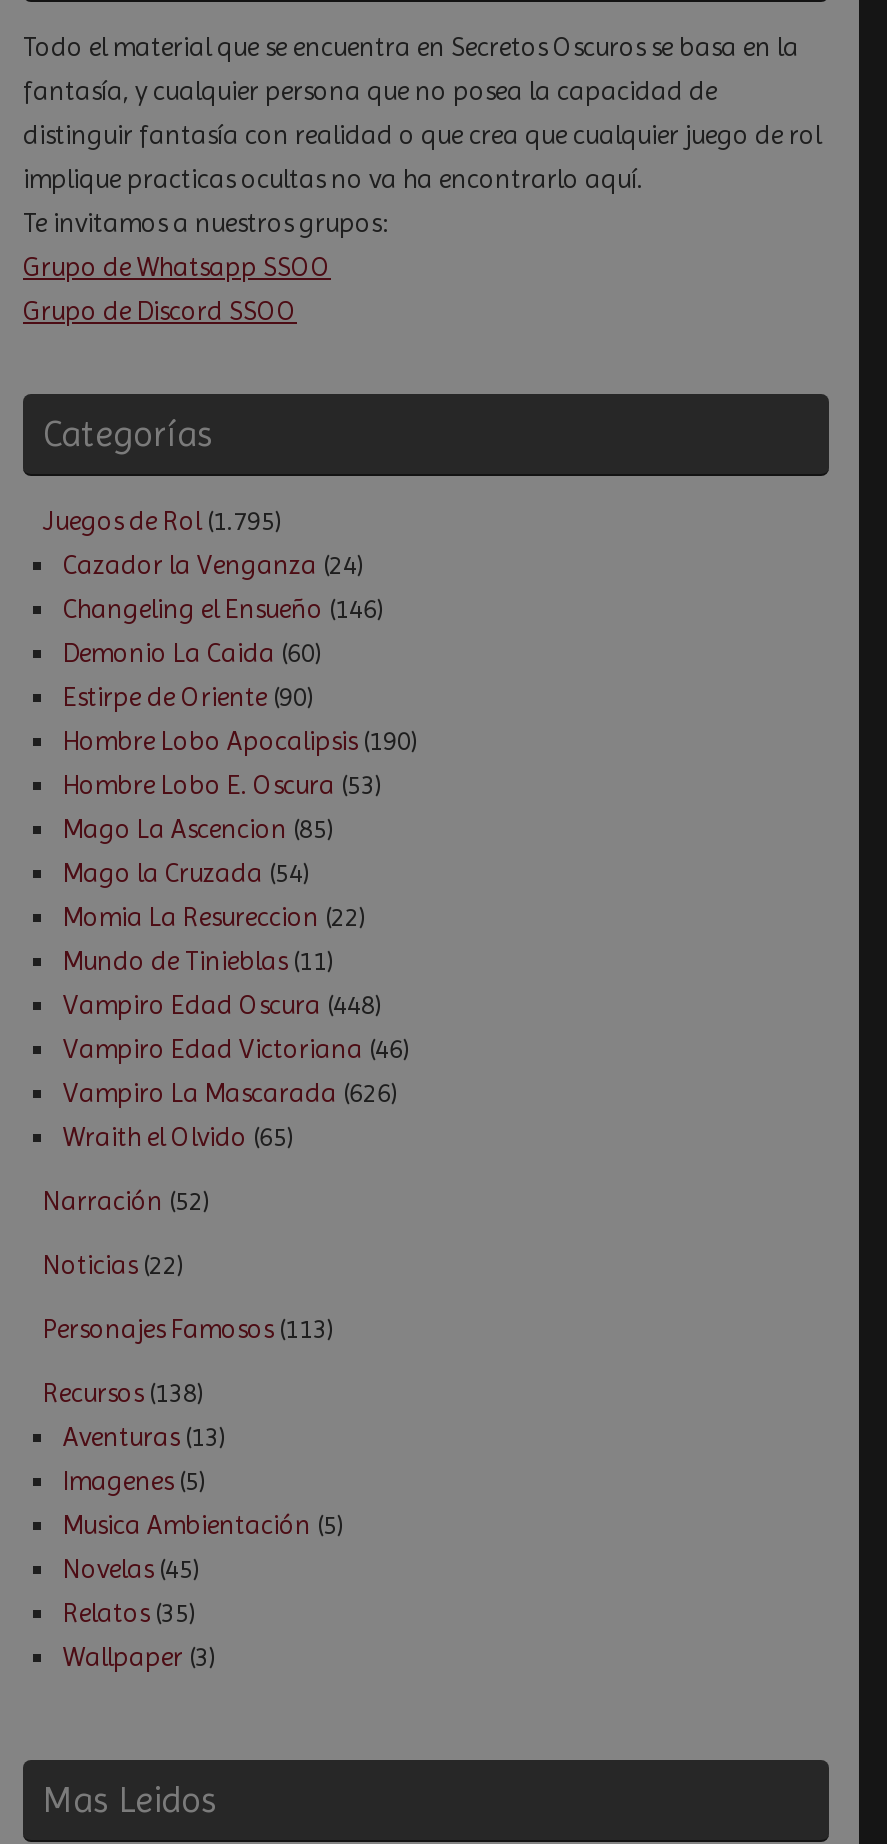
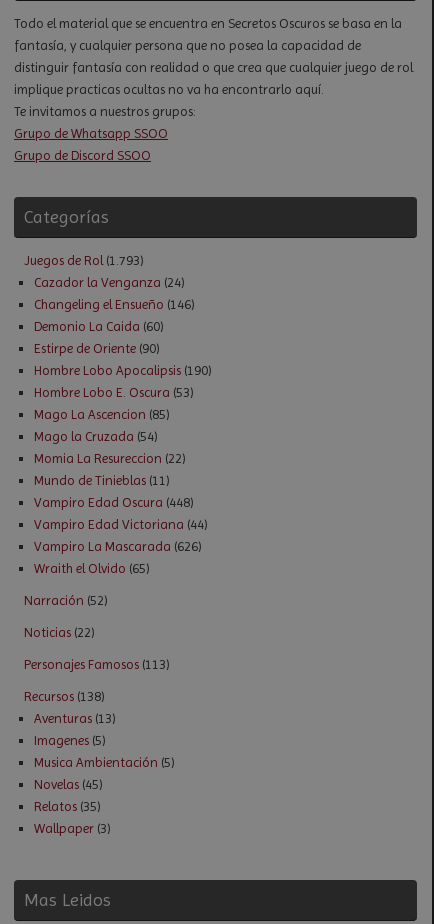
[43,507,283,537] Juegos de Rol (1.795) -> [24,253,144,268] Juegos de Rol (1.793)
[63,1035,411,1065] Vampiro Edad Victoriana (46) -> [34,517,208,532] Vampiro Edad Victoriana (44)

